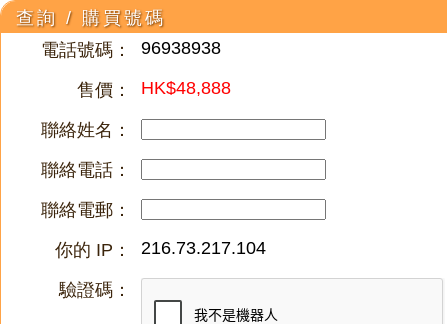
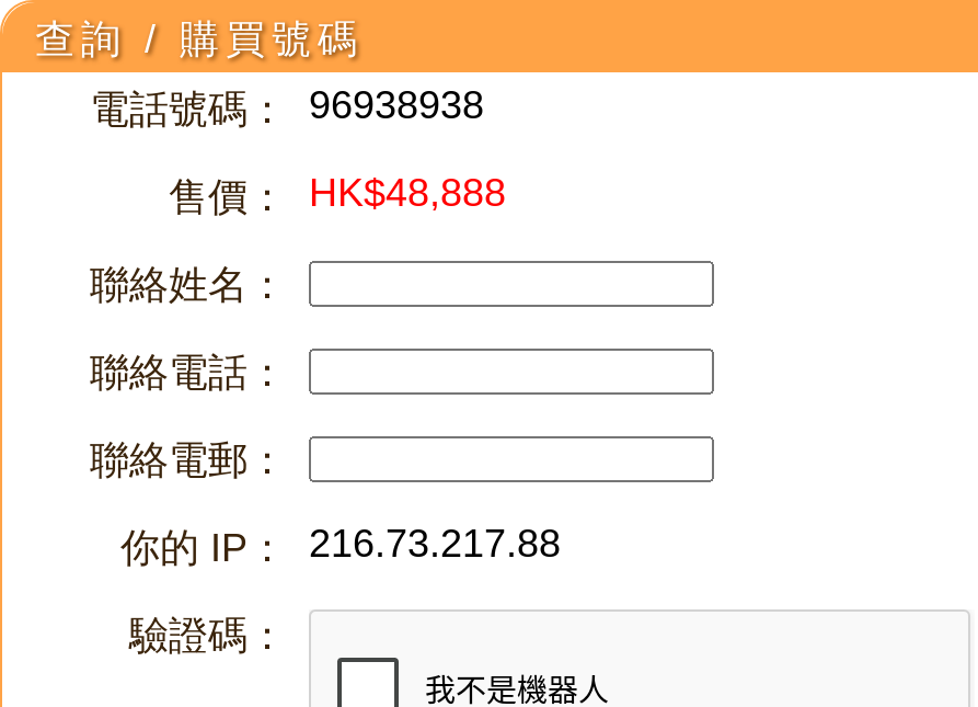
[55,238,266,260] 你的 IP： 216.73.217.104 -> [120,522,561,570] 你的 IP： 216.73.217.88

